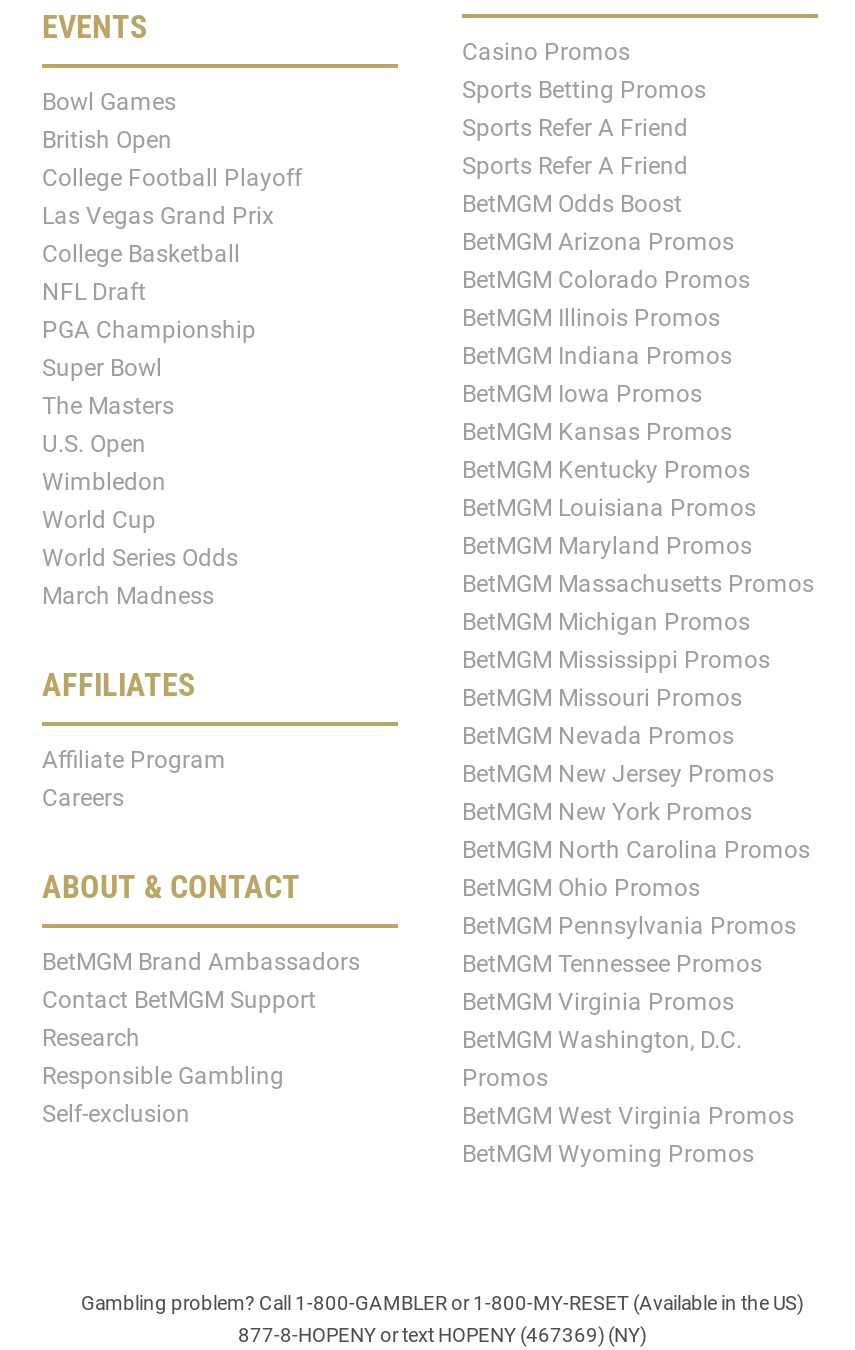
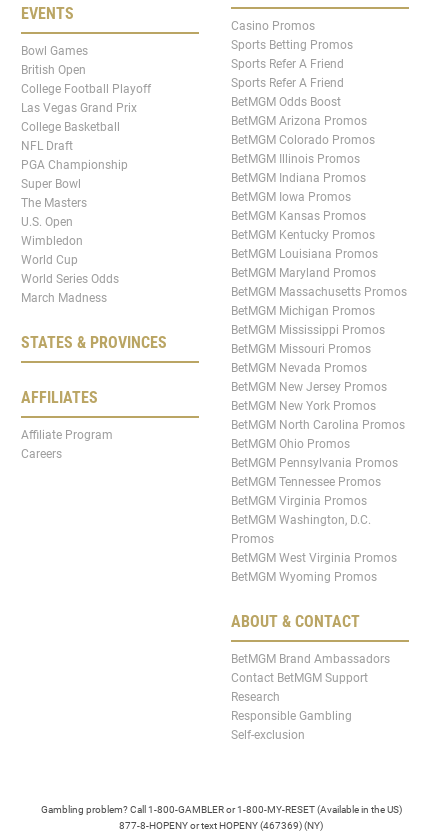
none -> [21,333,167,352] STATES & PROVINCES
moved [42,867,360,1127] -> [231,612,390,742]: ABOUT & CONTACT | BetMGM Brand Ambassadors | Contact BetMGM Support | Research | Responsible Gambling | Self-exclusion

